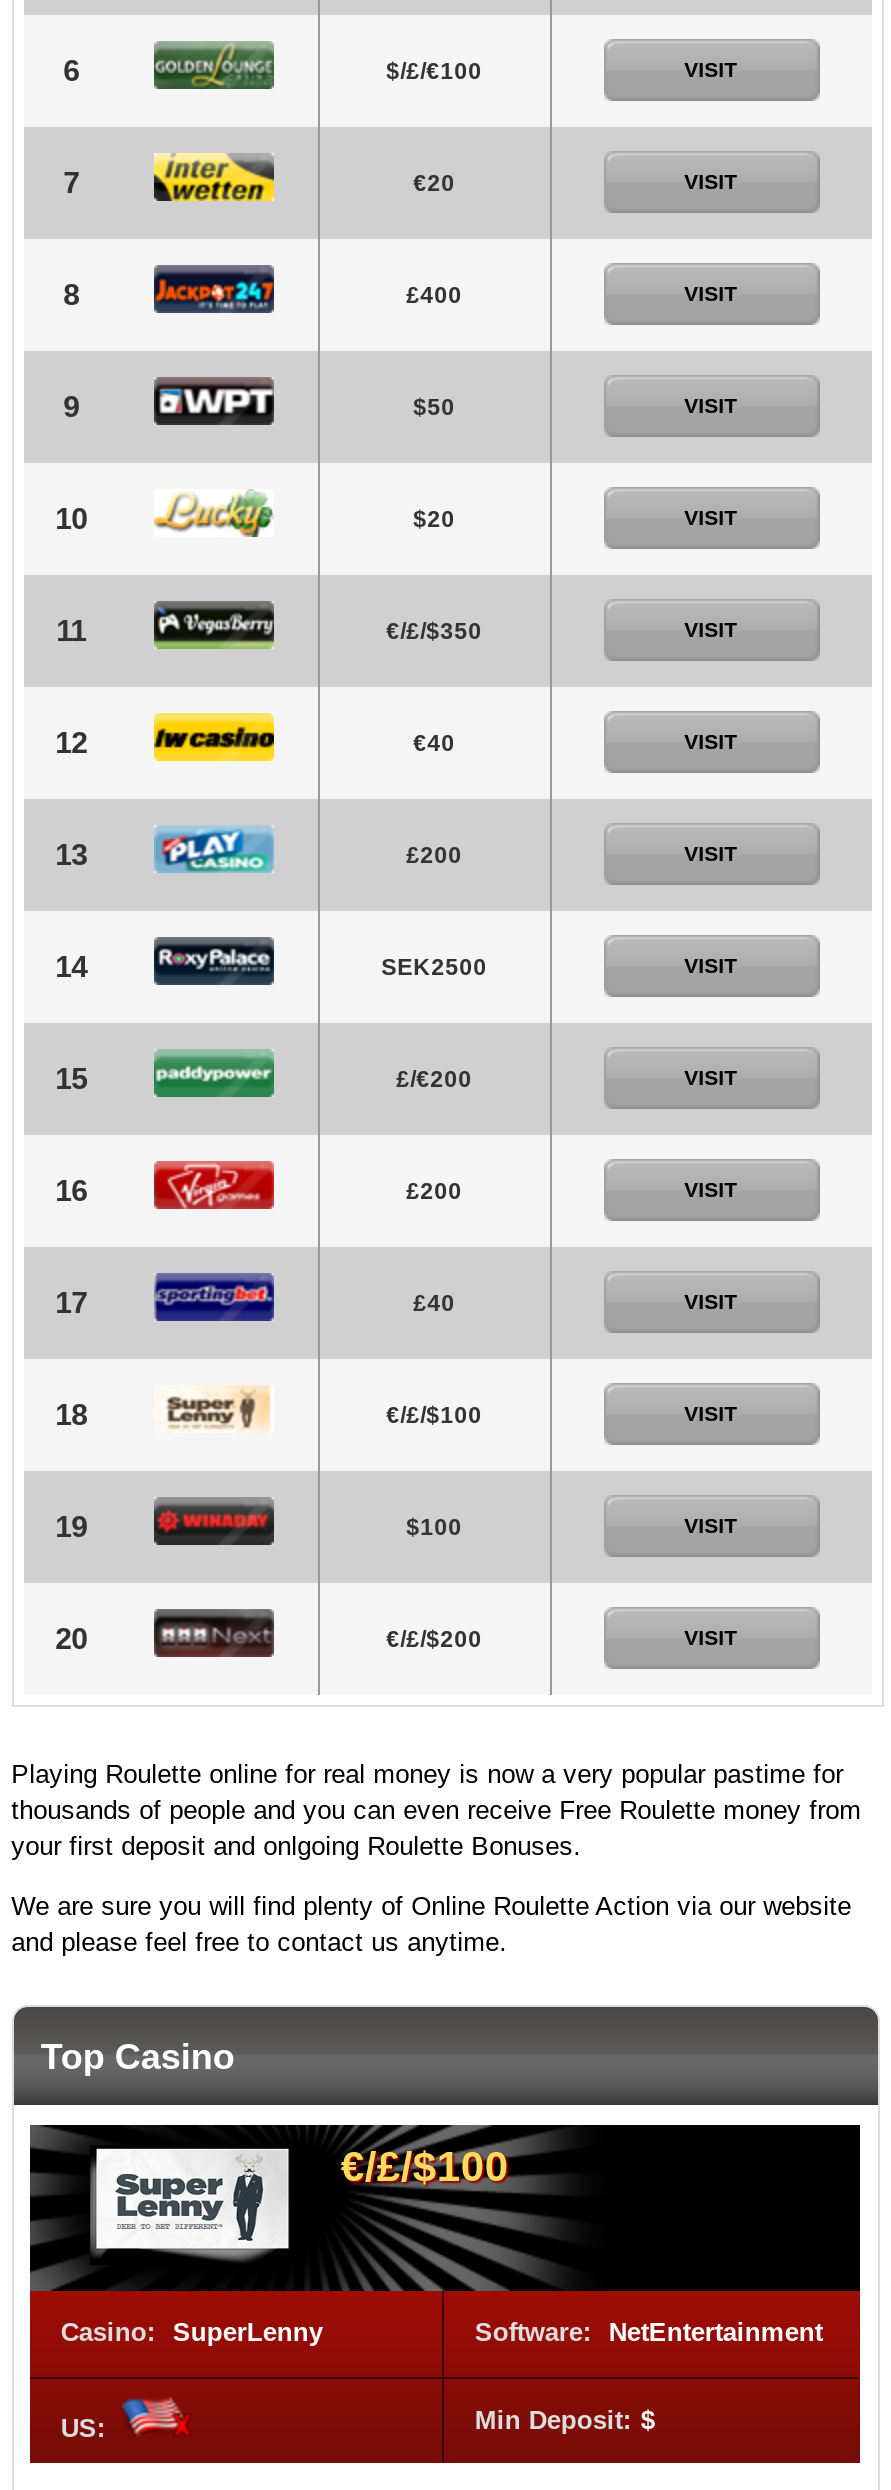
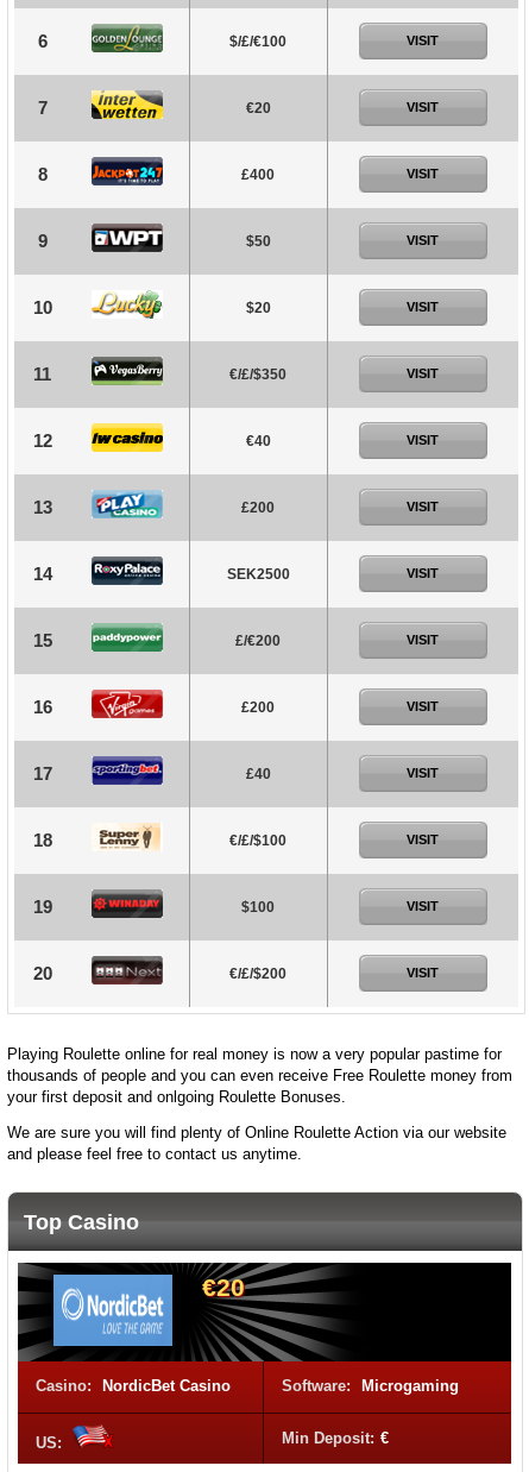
[90,2143,509,2265] [image] | €/£/$100 -> [52,1273,245,1347] [image] | €20
[61,2317,823,2347] Casino: SuperLenny | Software: NetEntertainment -> [36,1377,459,1395] Casino: NordicBet Casino | Software: Microgaming
[475,2405,655,2435] Min Deposit: $ -> [282,1429,389,1447] Min Deposit: €

